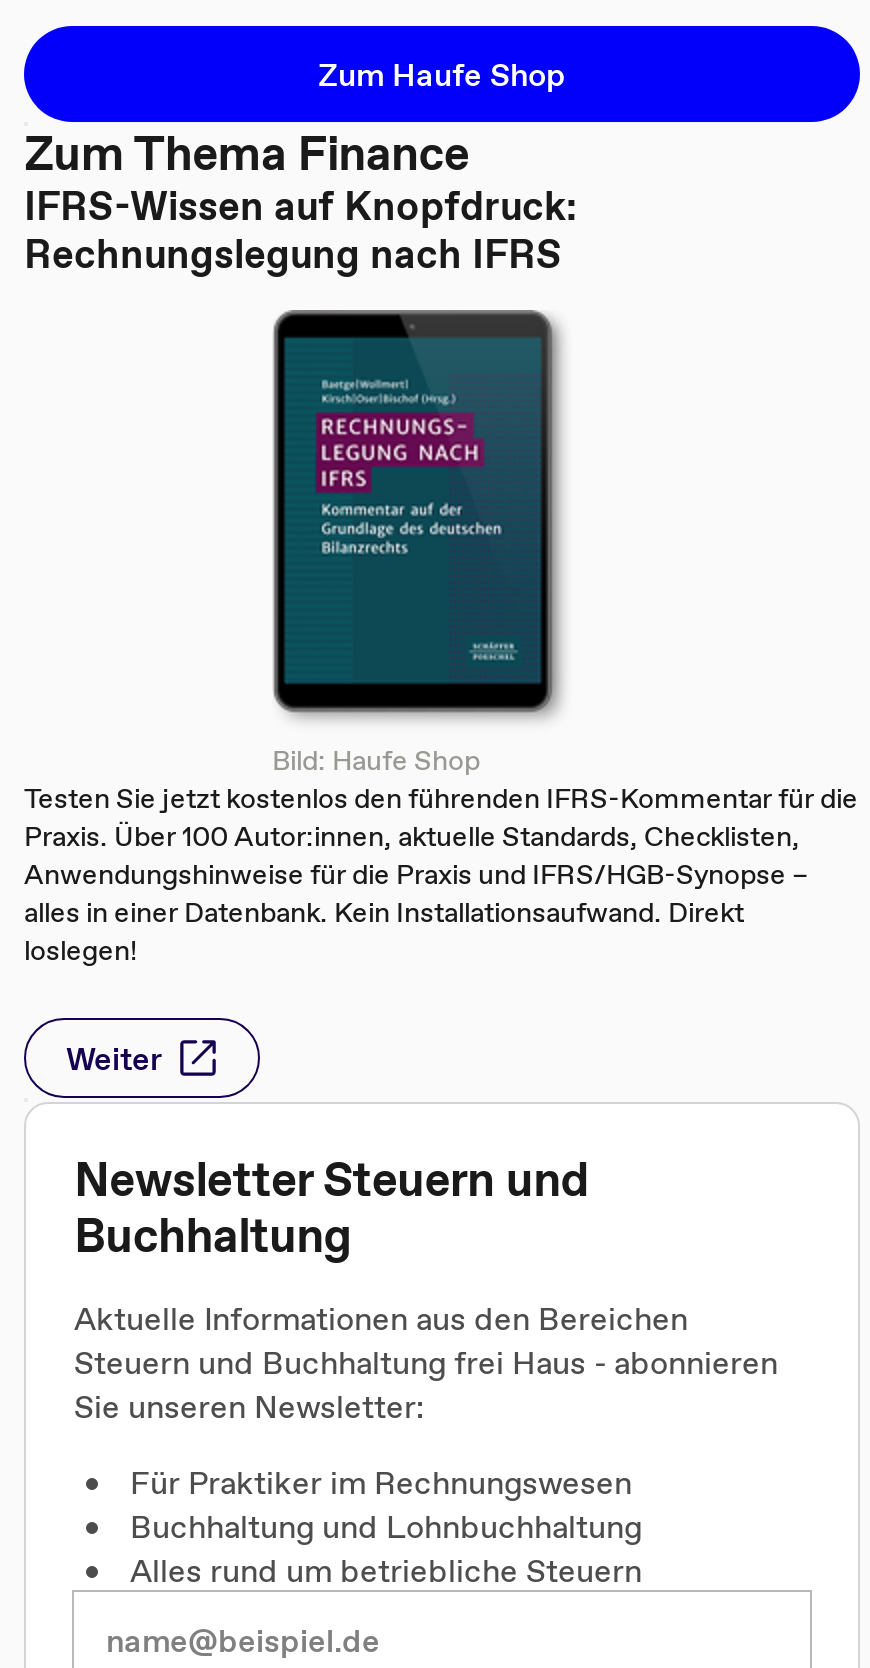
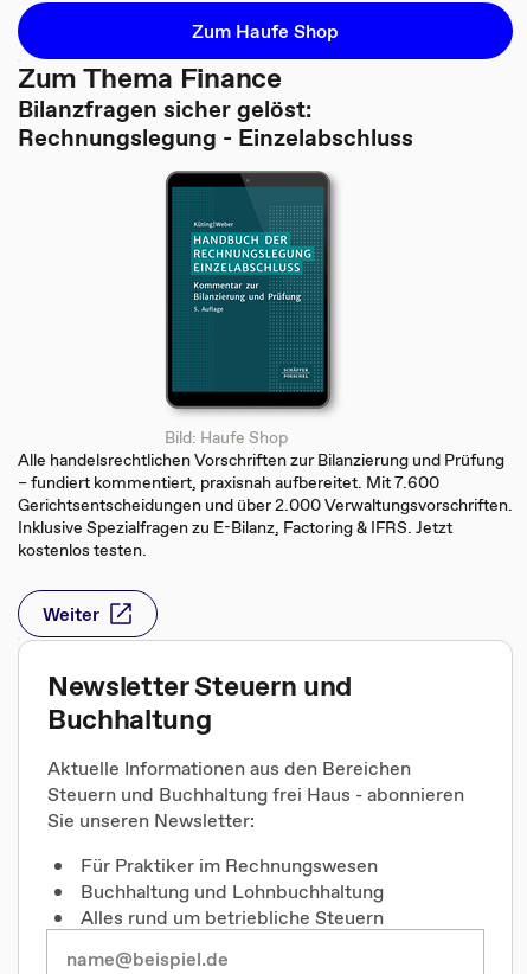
[24,178,576,282] IFRS-Wissen auf Knopfdruck: | Rechnungslegung nach IFRS -> [18,92,413,154] Bilanzfragen sicher gelöst: | Rechnungslegung - Einzelabschluss
[316,380,524,554] [image] -> [191,213,315,314] [image]
[24,778,858,970] Testen Sie jetzt kostenlos den führenden IFRS-Kommentar für die | Praxis. Über 100 Autor:innen, aktuelle Standards, Checklisten, | Anwendungshinweise für die Praxis und IFRS/HGB-Synopse – | alles in einer Datenbank. Kein Installationsaufwand. Direkt | loslegen! -> [18,448,513,562] Alle handelsrechtlichen Vorschriften zur Bilanzierung und Prüfung | – fundiert kommentiert, praxisnah aufbereitet. Mit 7.600 | Gerichtsentscheidungen und über 2.000 Verwaltungsvorschriften. | Inklusive Spezialfragen zu E-Bilanz, Factoring & IFRS. Jetzt | kostenlos testen.

